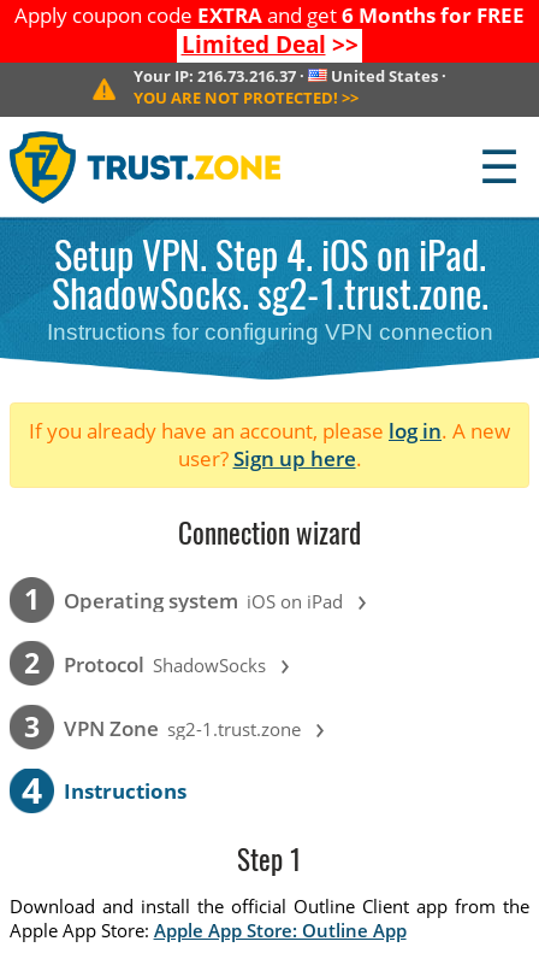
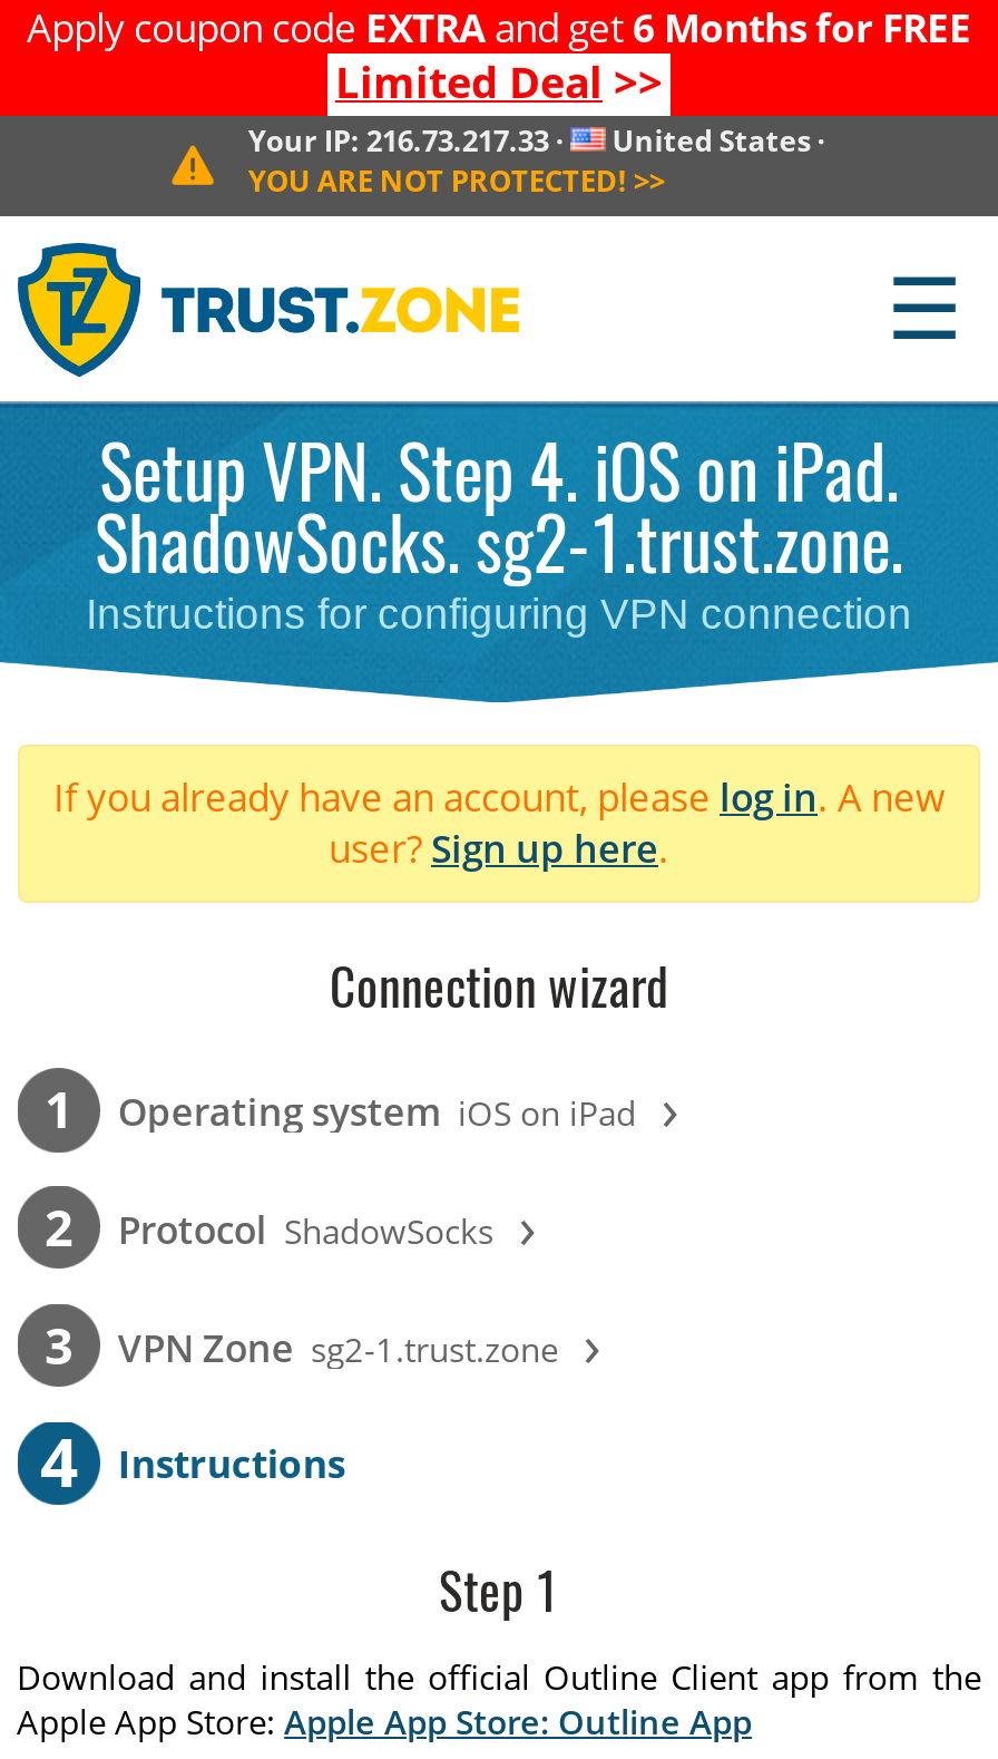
[134,65,446,87] Your IP: 216.73.216.37 · United States · -> [248,120,826,160] Your IP: 216.73.217.33 · United States ·

